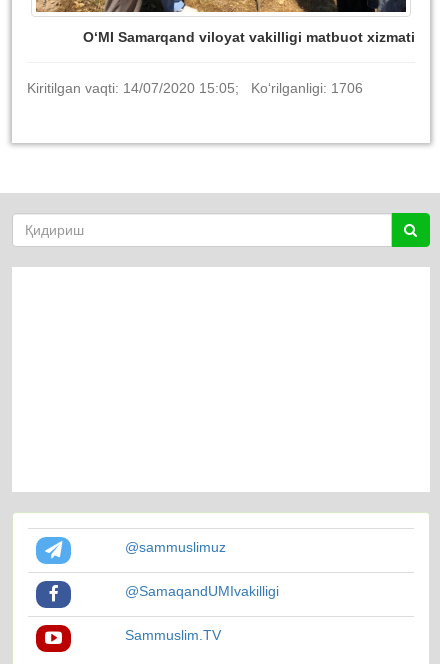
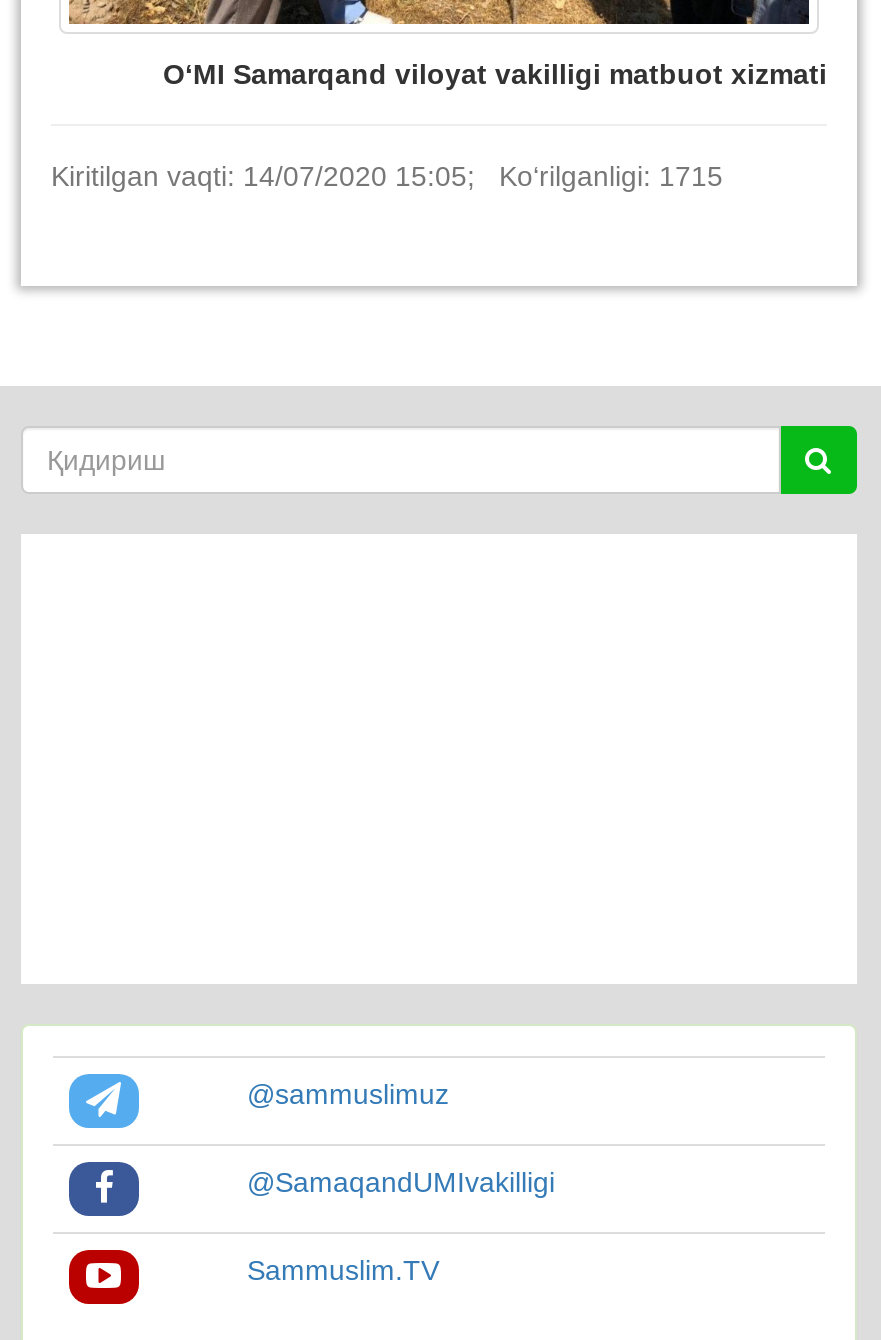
[27,80,363,96] Kiritilgan vaqti: 14/07/2020 15:05; Ko‘rilganligi: 1706 -> [51,160,723,192] Kiritilgan vaqti: 14/07/2020 15:05; Ko‘rilganligi: 1715

